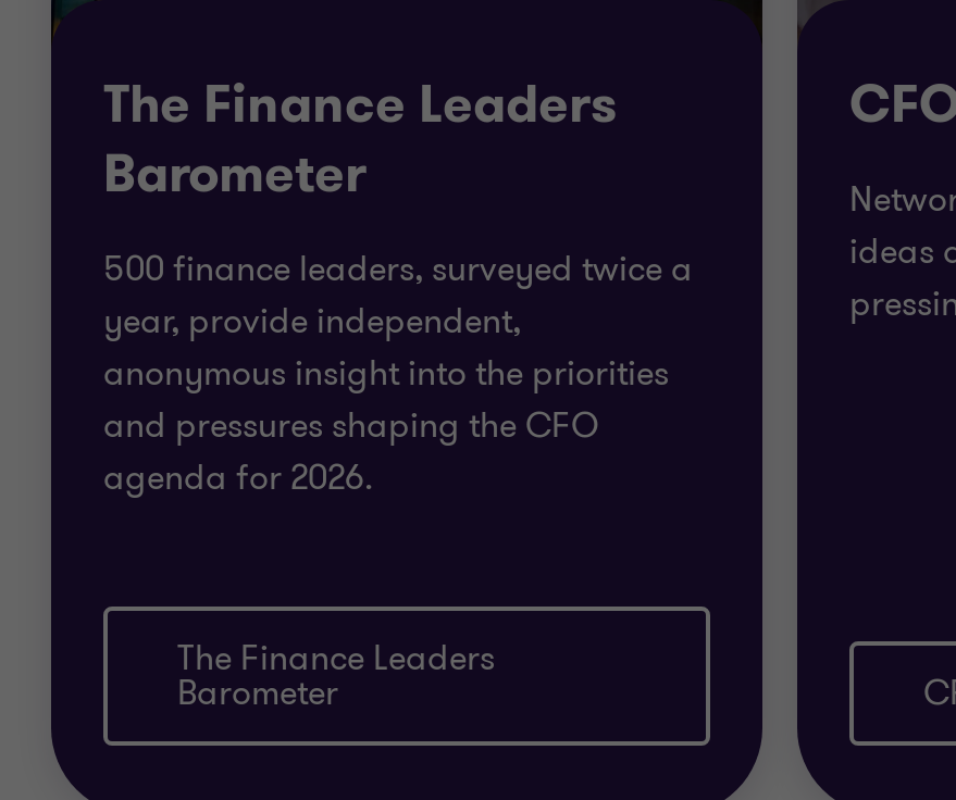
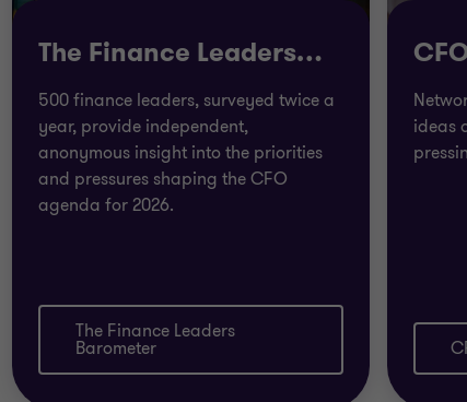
[103,70,617,209] The Finance Leaders | Barometer -> [38,35,323,70] The Finance Leaders…
moved [103,246,693,502] -> [38,88,335,217]: 500 finance leaders, surveyed twice a | year, provide independent, | anonymous insight into the priorities | and pressures shaping the CFO | agenda for 2026.

